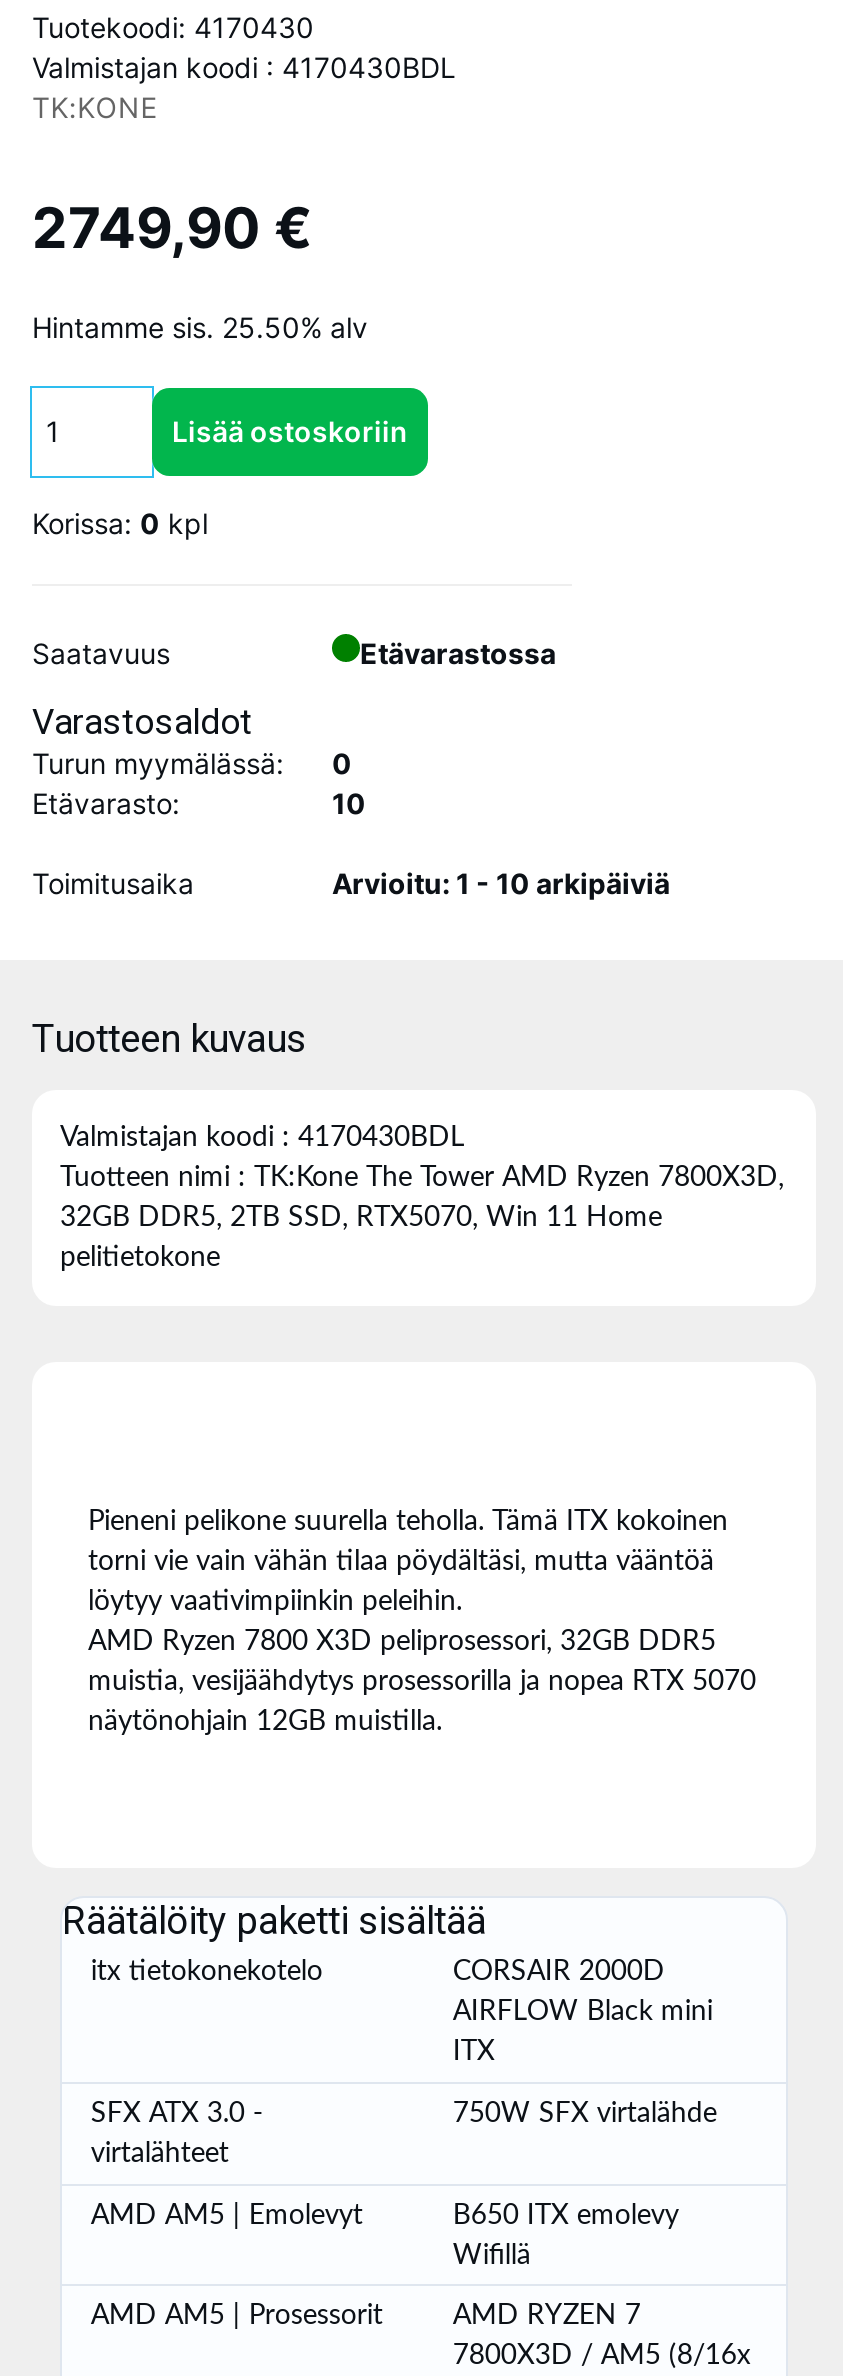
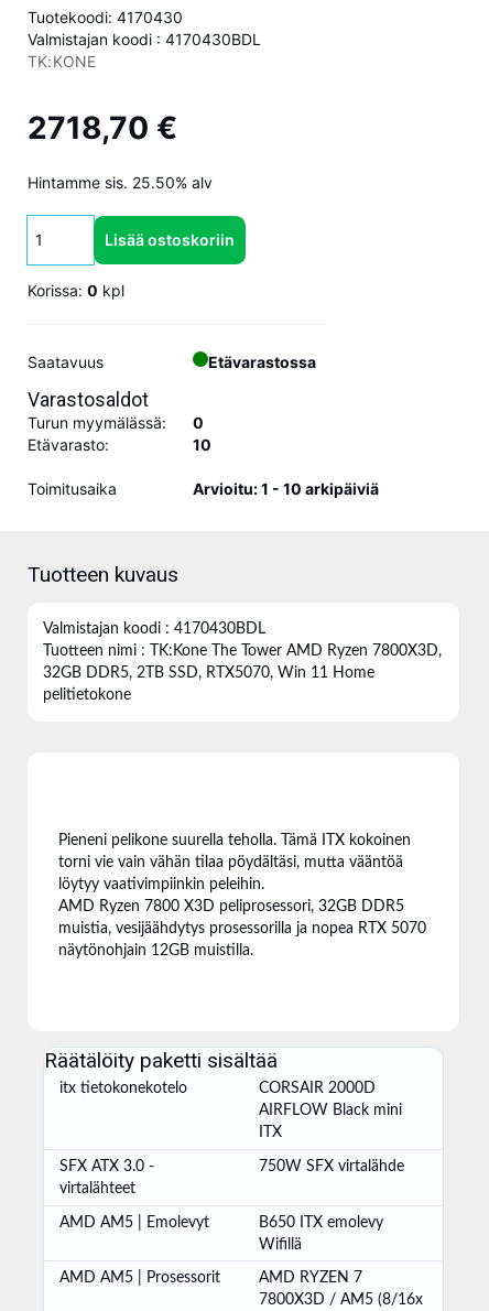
[32,193,312,261] 2749,90 € -> [28,109,177,146] 2718,70 €

